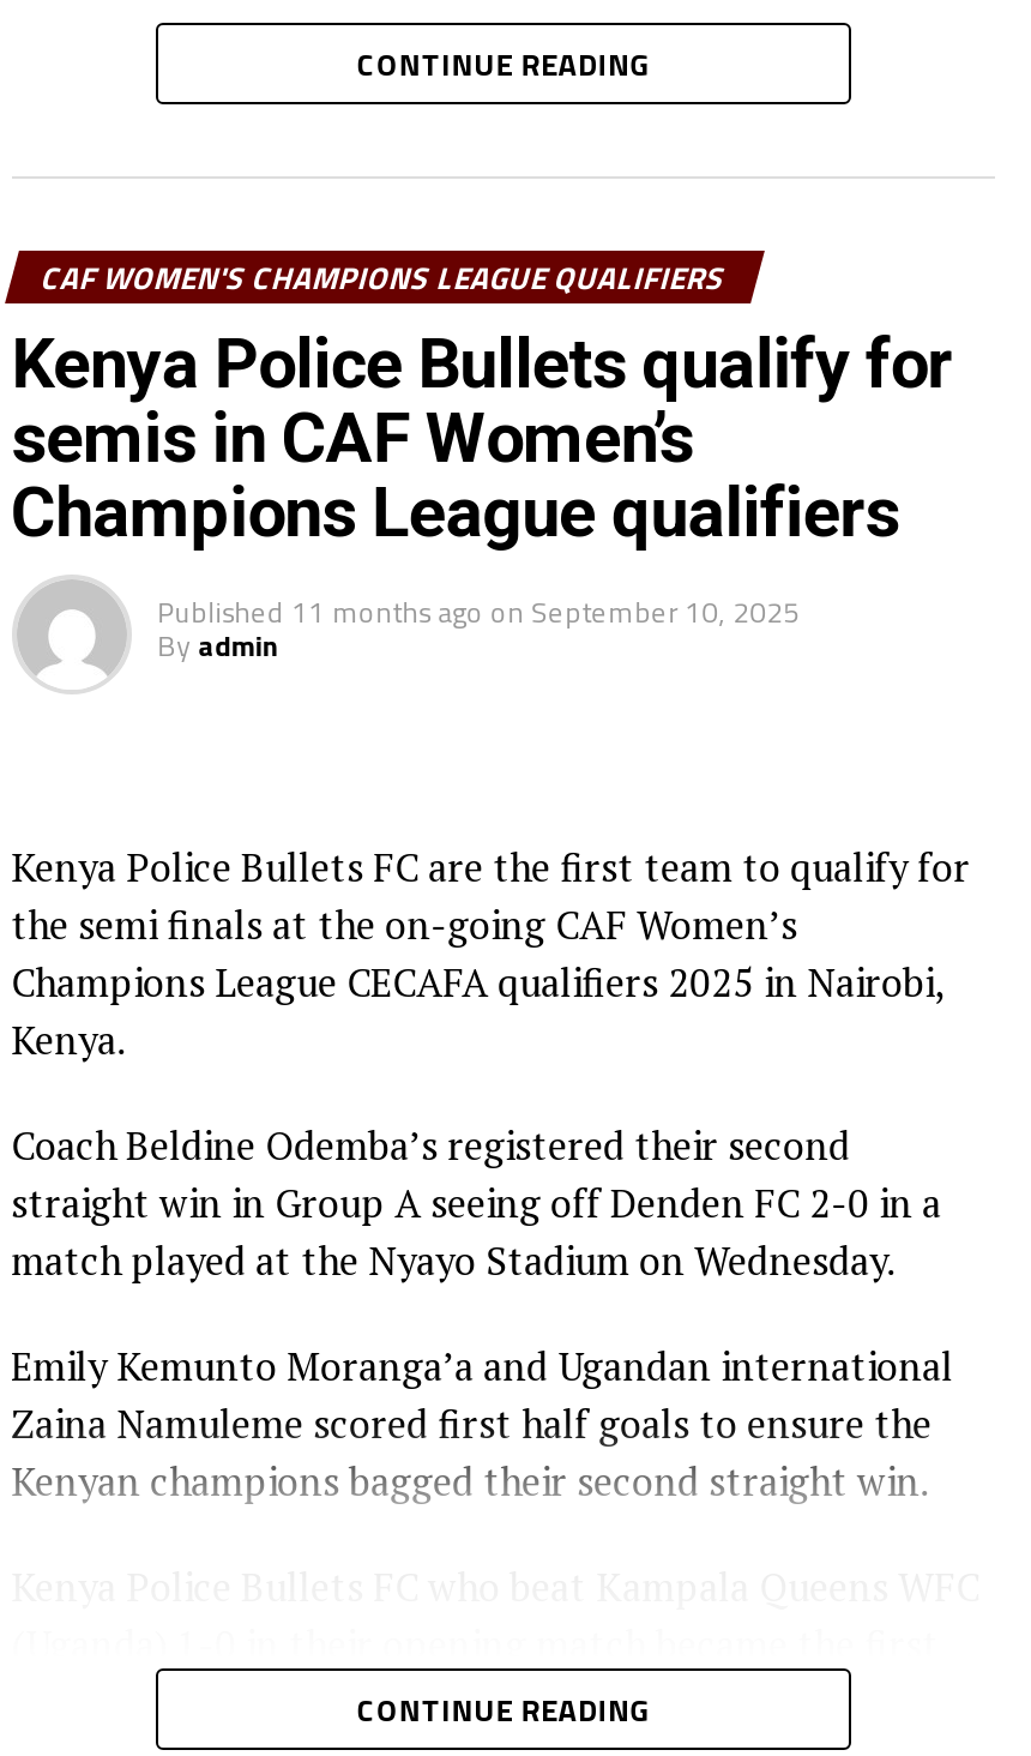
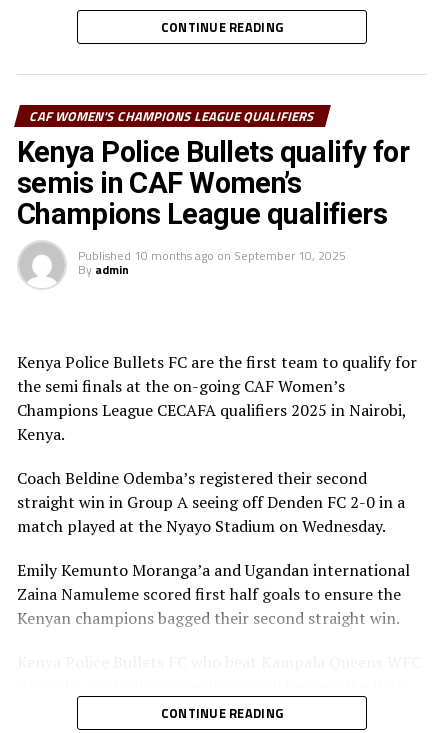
[158,589,800,635] Published 11 months ago on September 10, 2025 -> [78,246,346,265] Published 10 months ago on September 10, 2025

